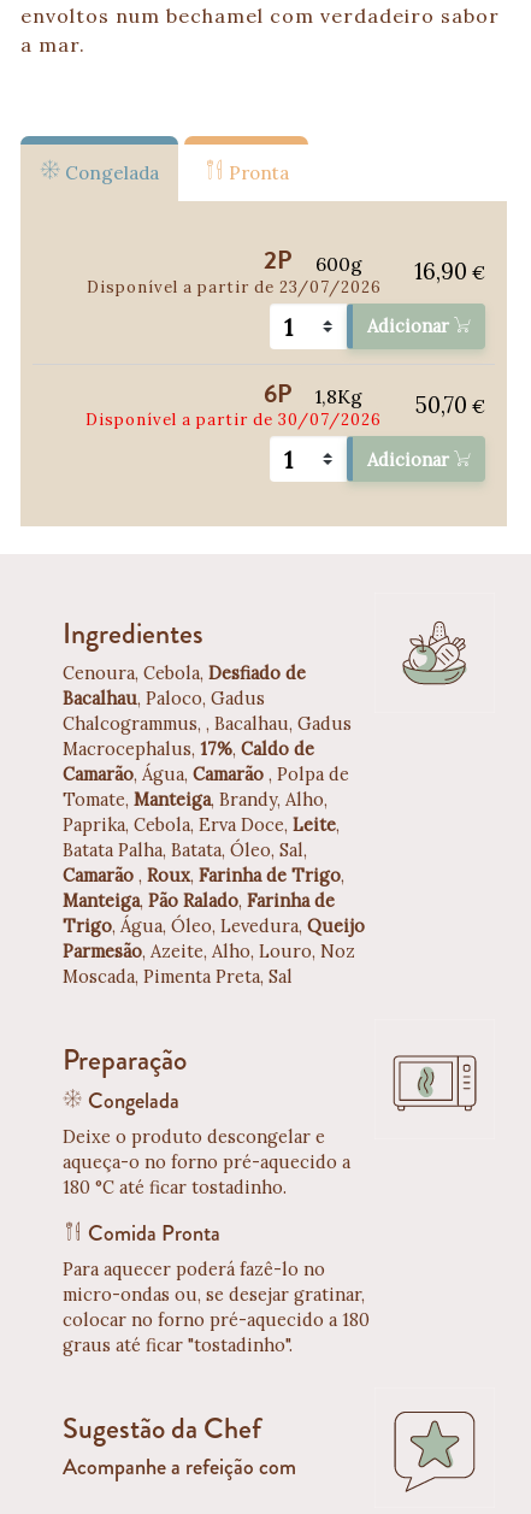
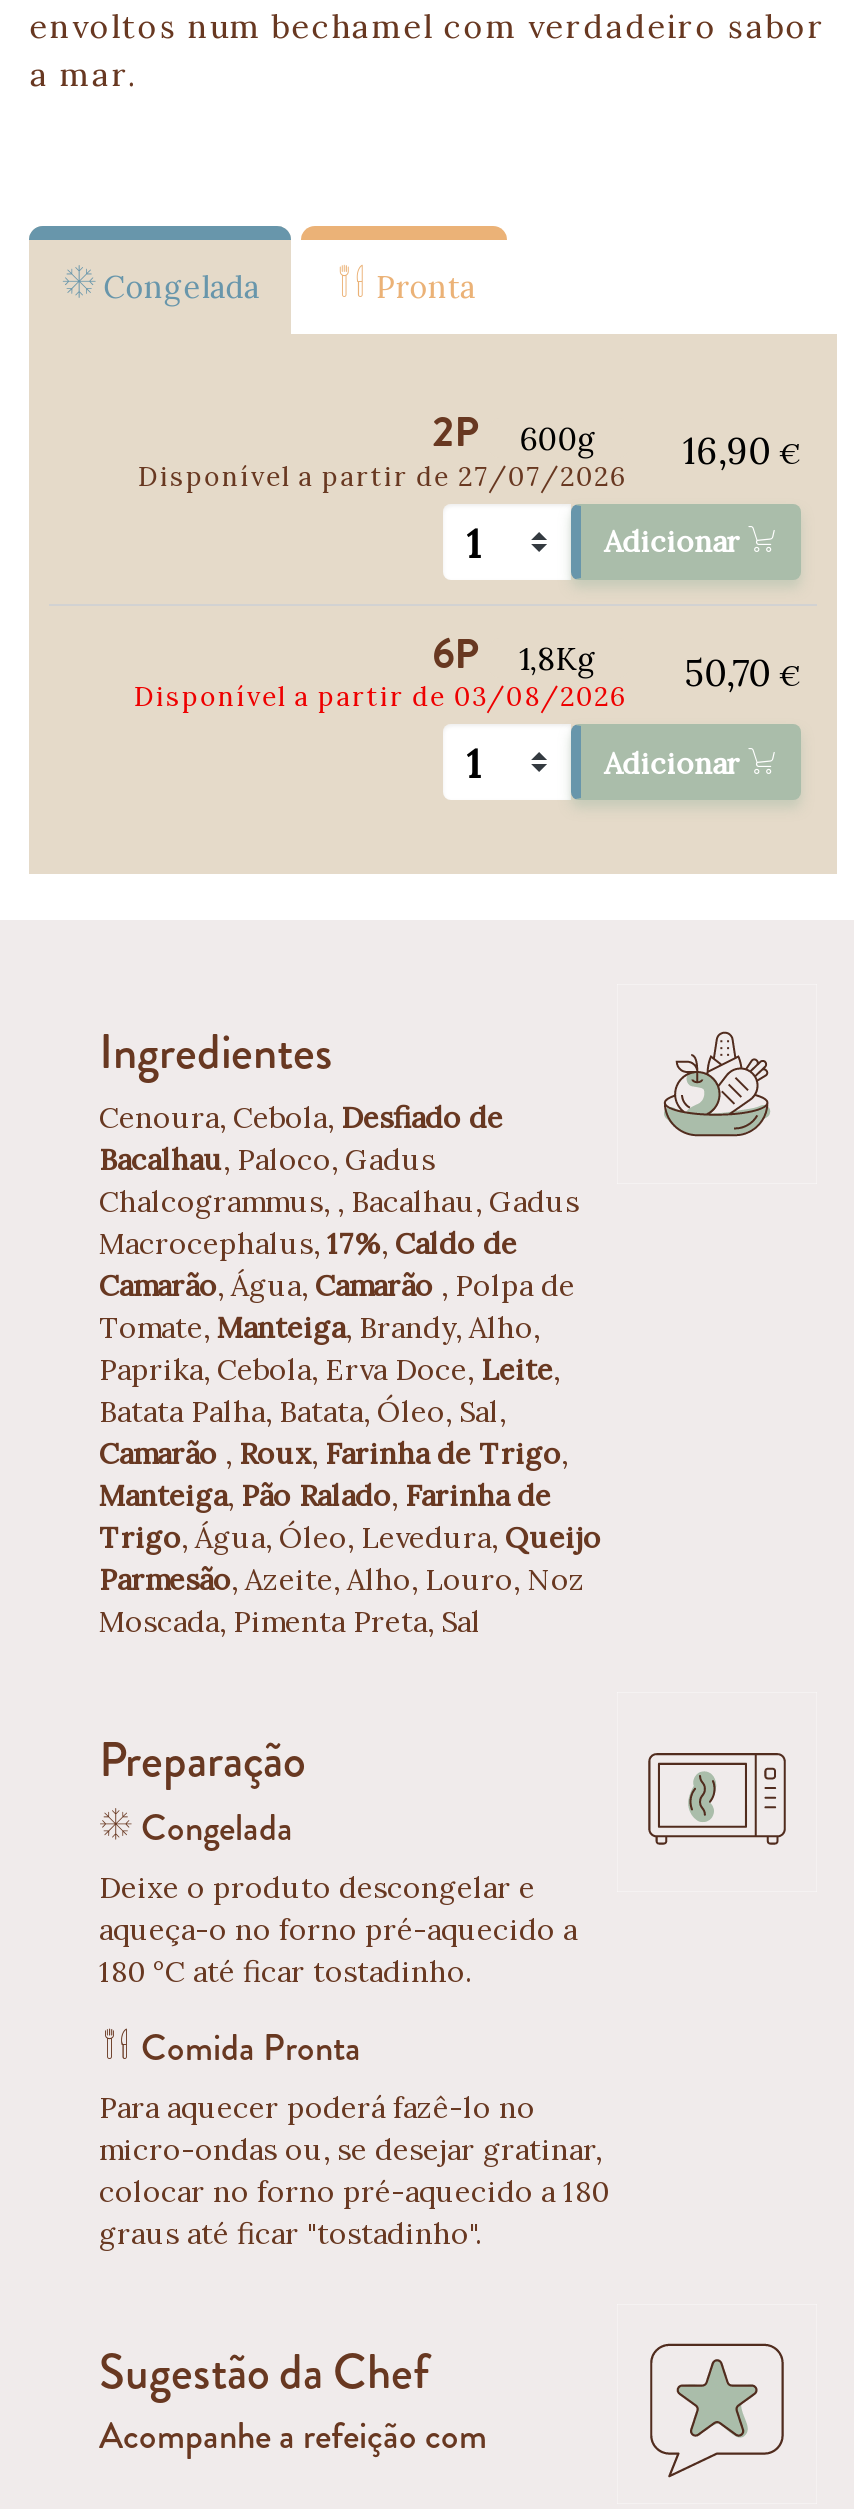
[86,277,381,297] Disponível a partir de 23/07/2026 -> [138,459,628,493] Disponível a partir de 27/07/2026
[85,410,381,431] Disponível a partir de 30/07/2026 -> [134,681,628,715] Disponível a partir de 03/08/2026

